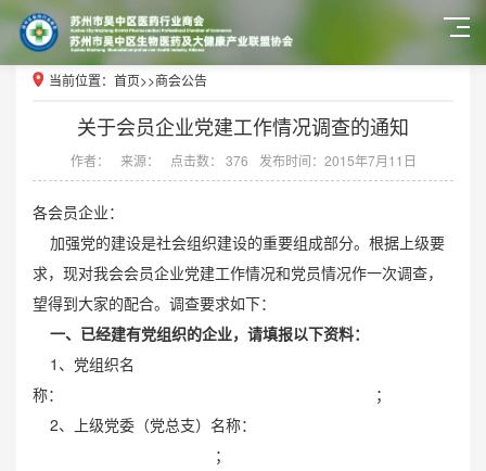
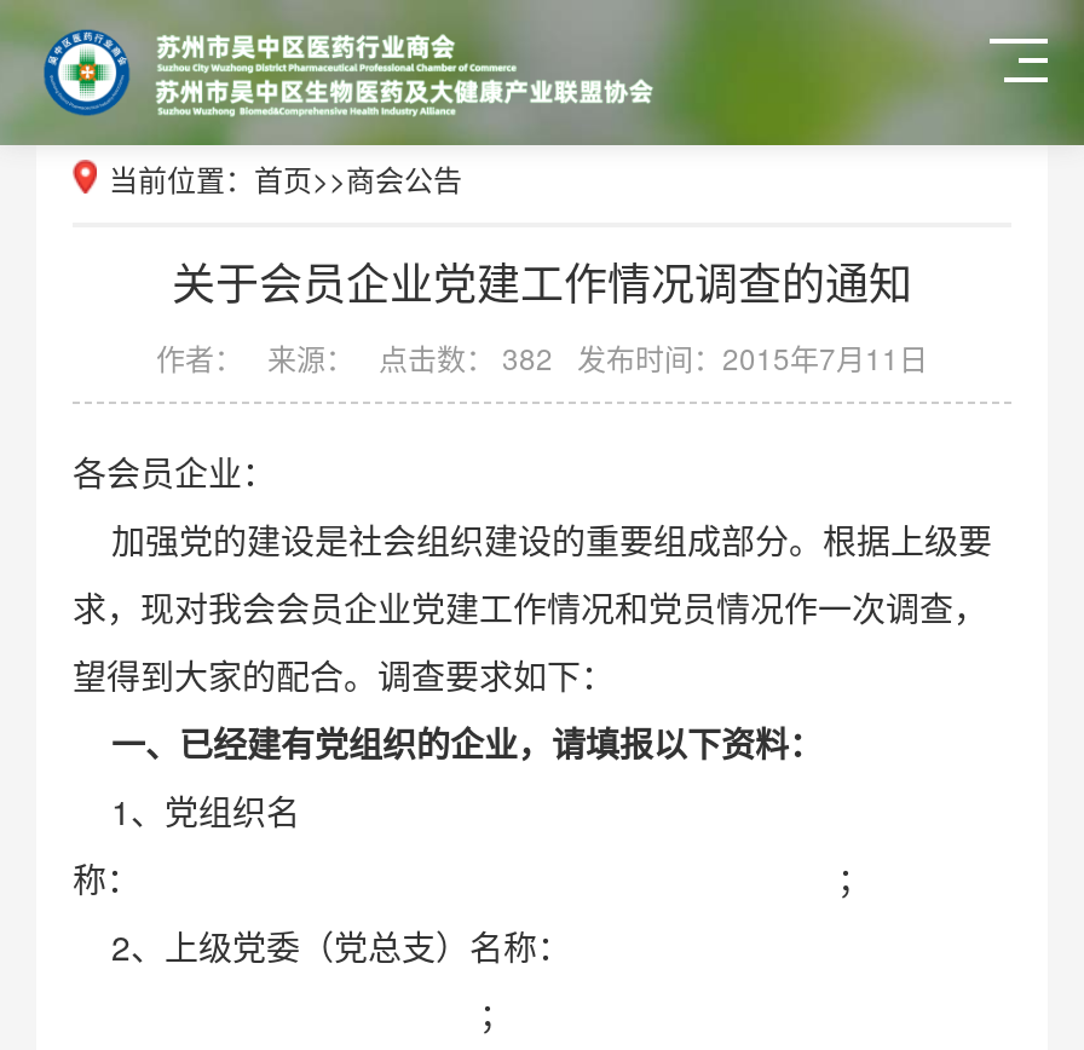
[70,151,416,169] 作者： 来源： 点击数： 376 发布时间：2015年7月11日 -> [156,336,928,377] 作者： 来源： 点击数： 382 发布时间：2015年7月11日

